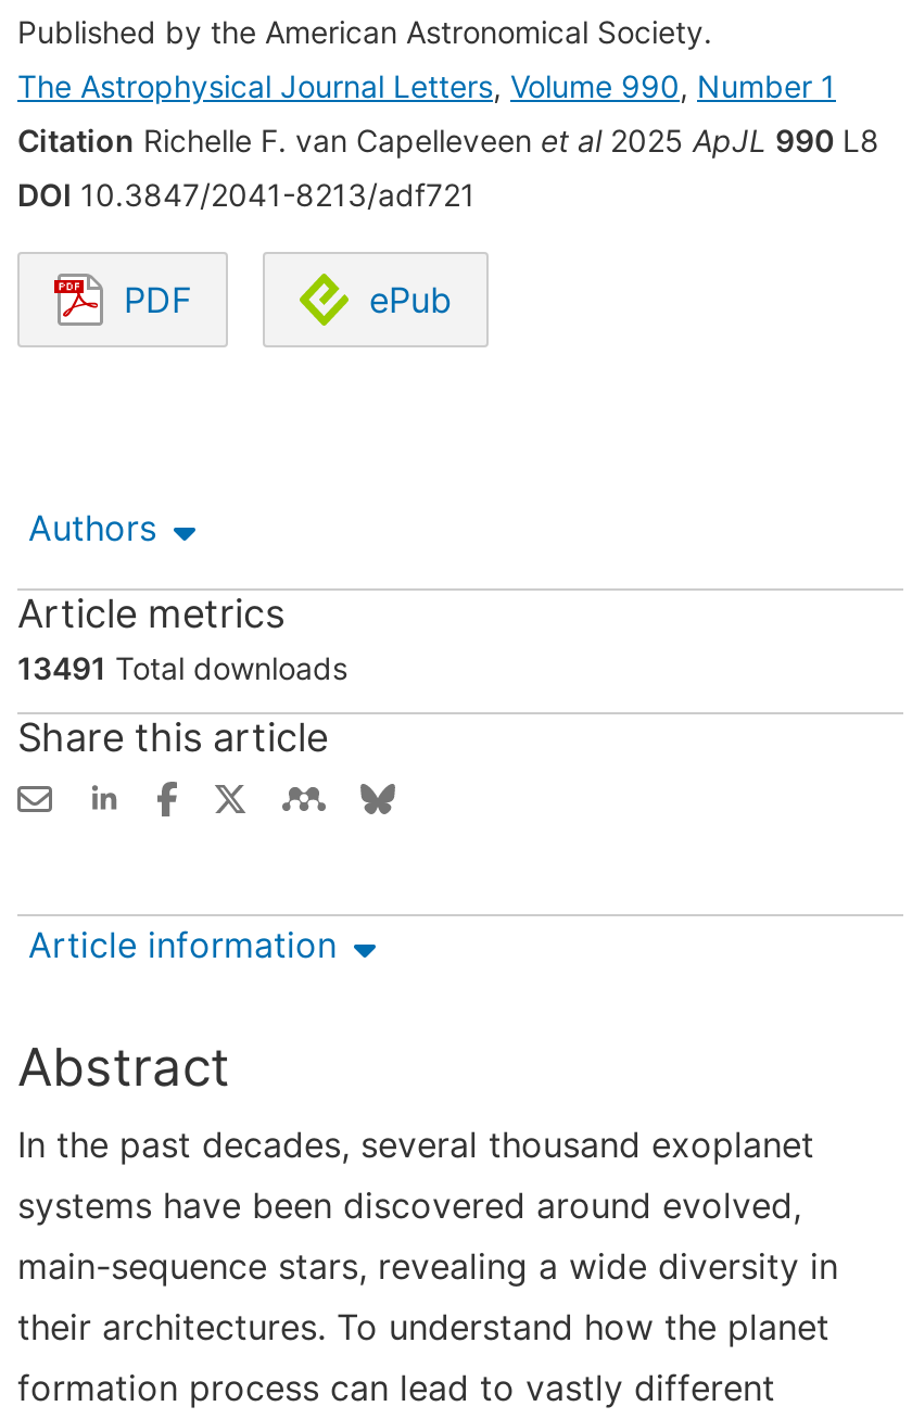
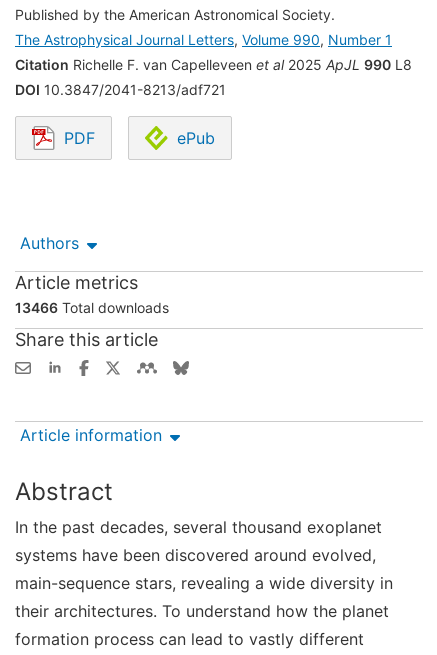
[17,649,347,686] 13491 Total downloads -> [15,299,169,316] 13466 Total downloads

